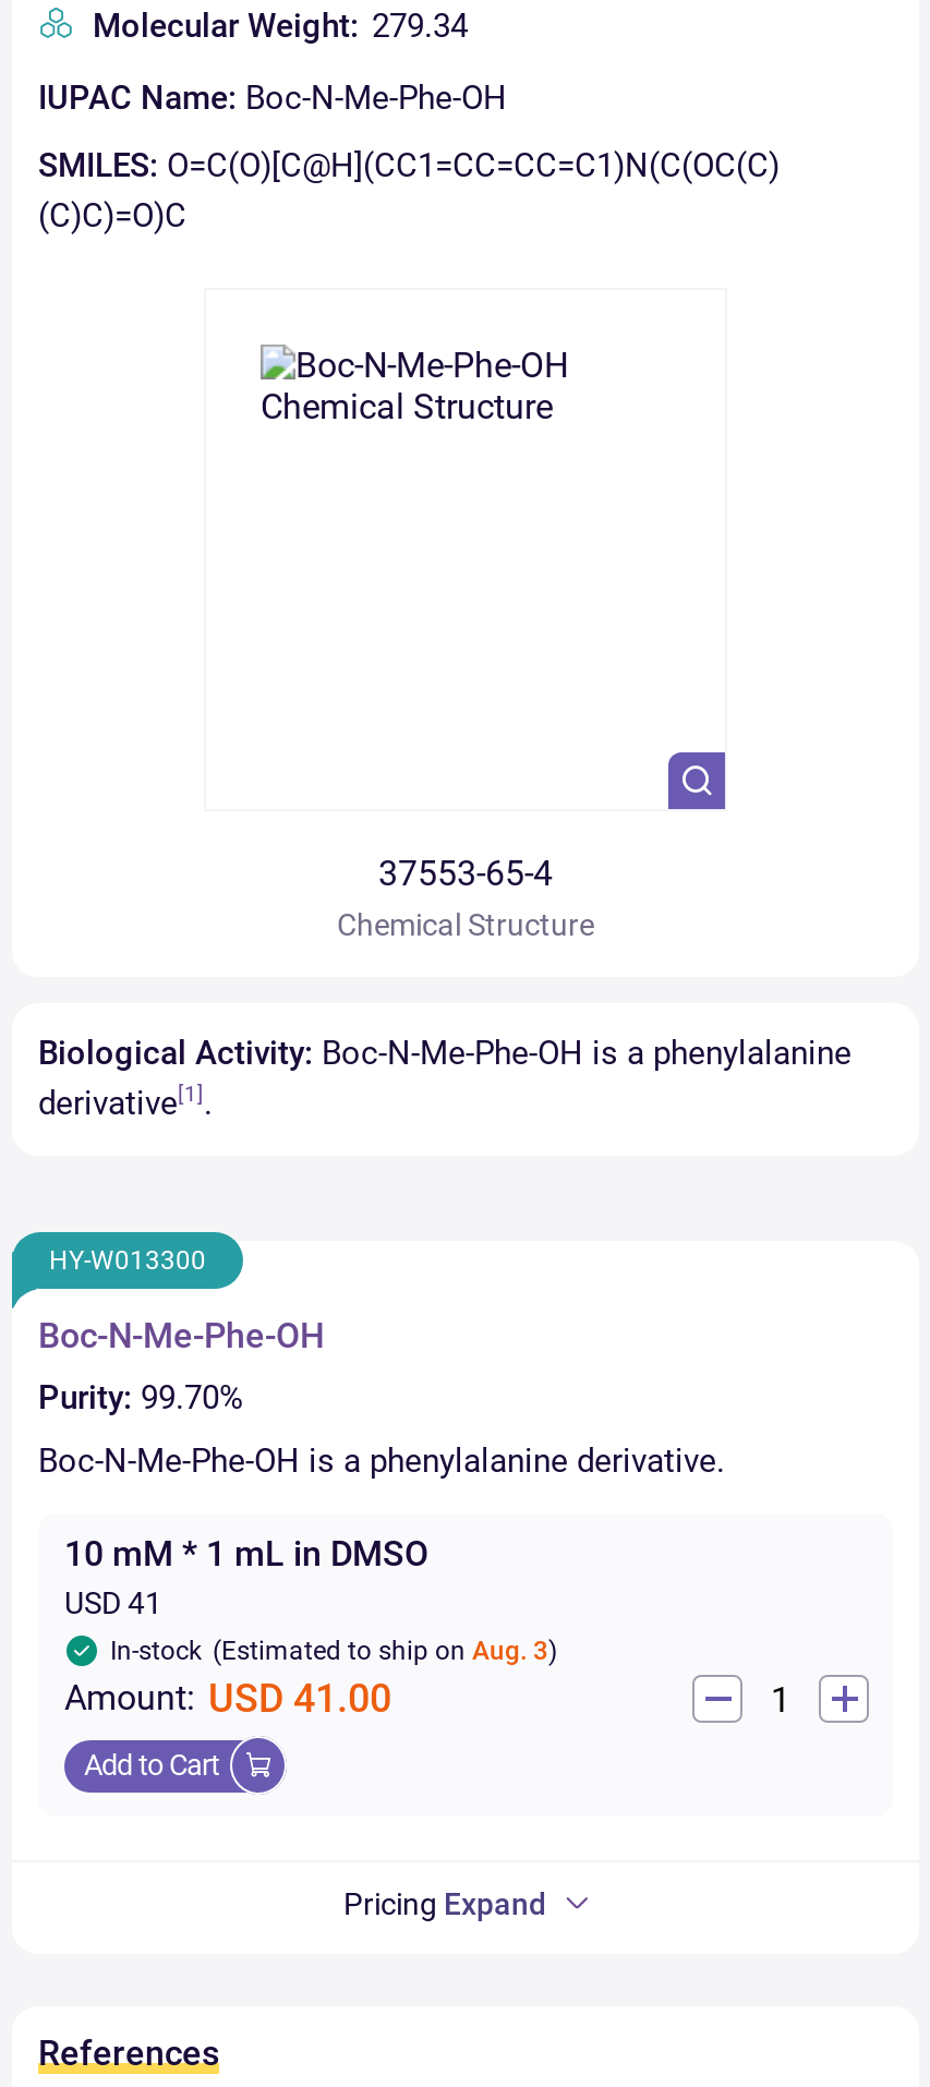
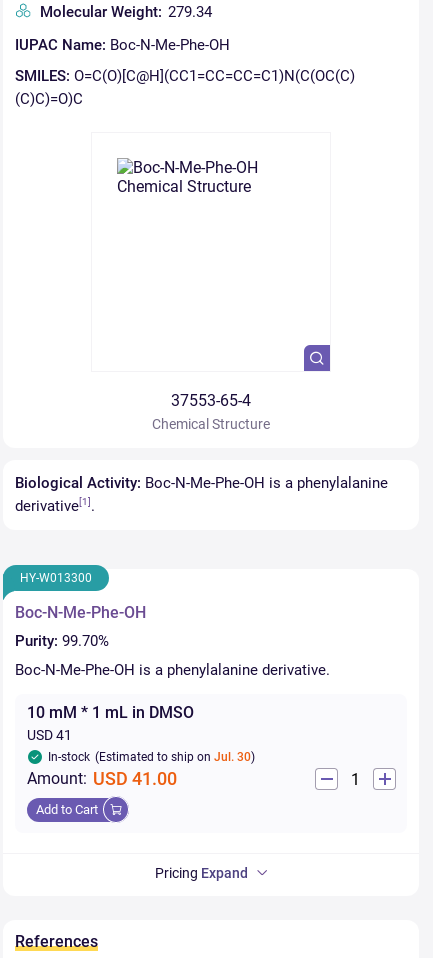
[110,1636,557,1666] In-stock (Estimated to ship on Aug. 3) -> [48,750,255,764] In-stock (Estimated to ship on Jul. 30)

